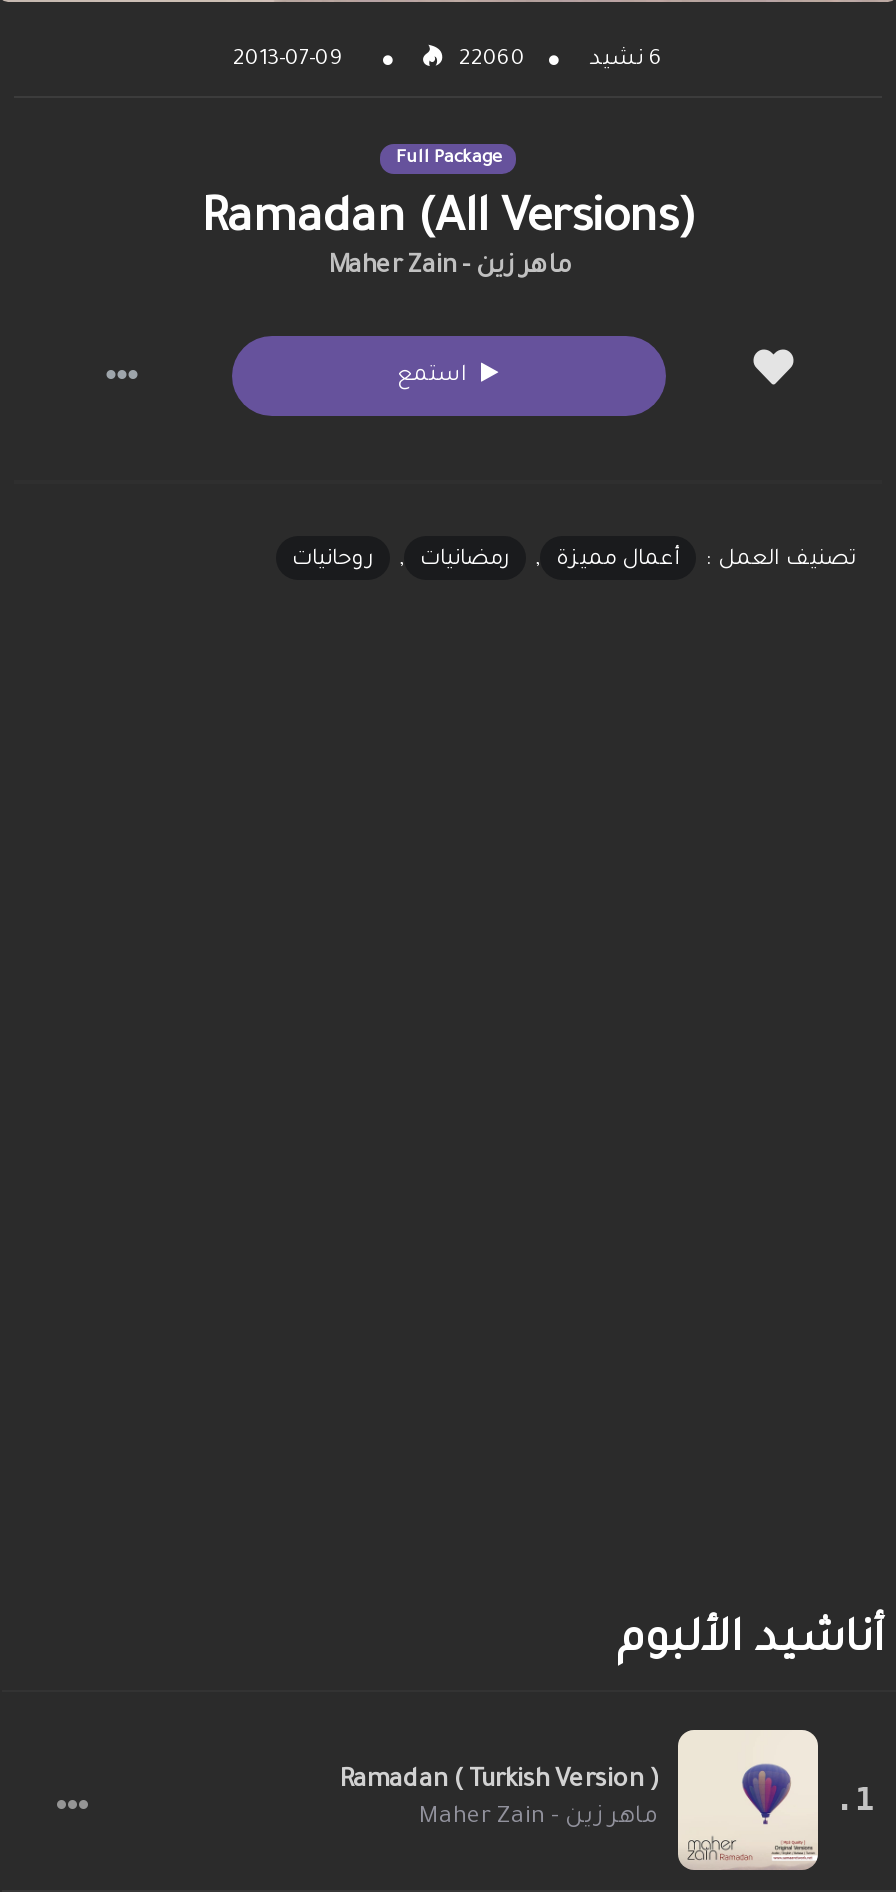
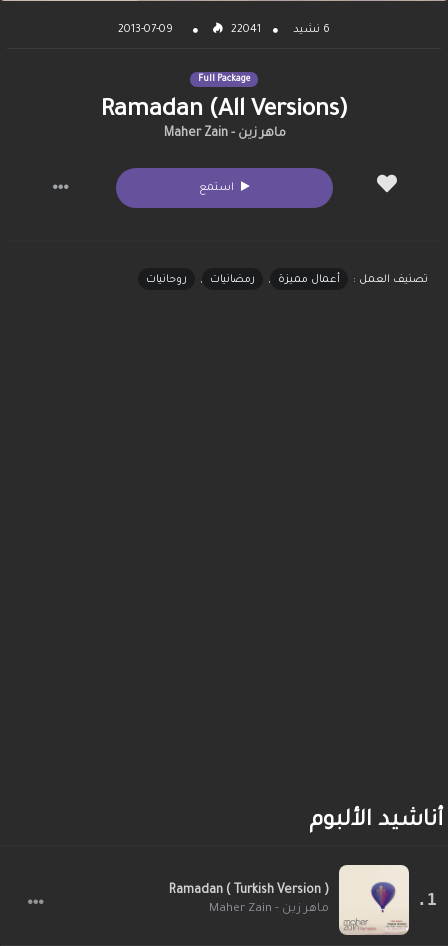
[459,48,525,72] 22060 -> [231,24,261,36] 22041

